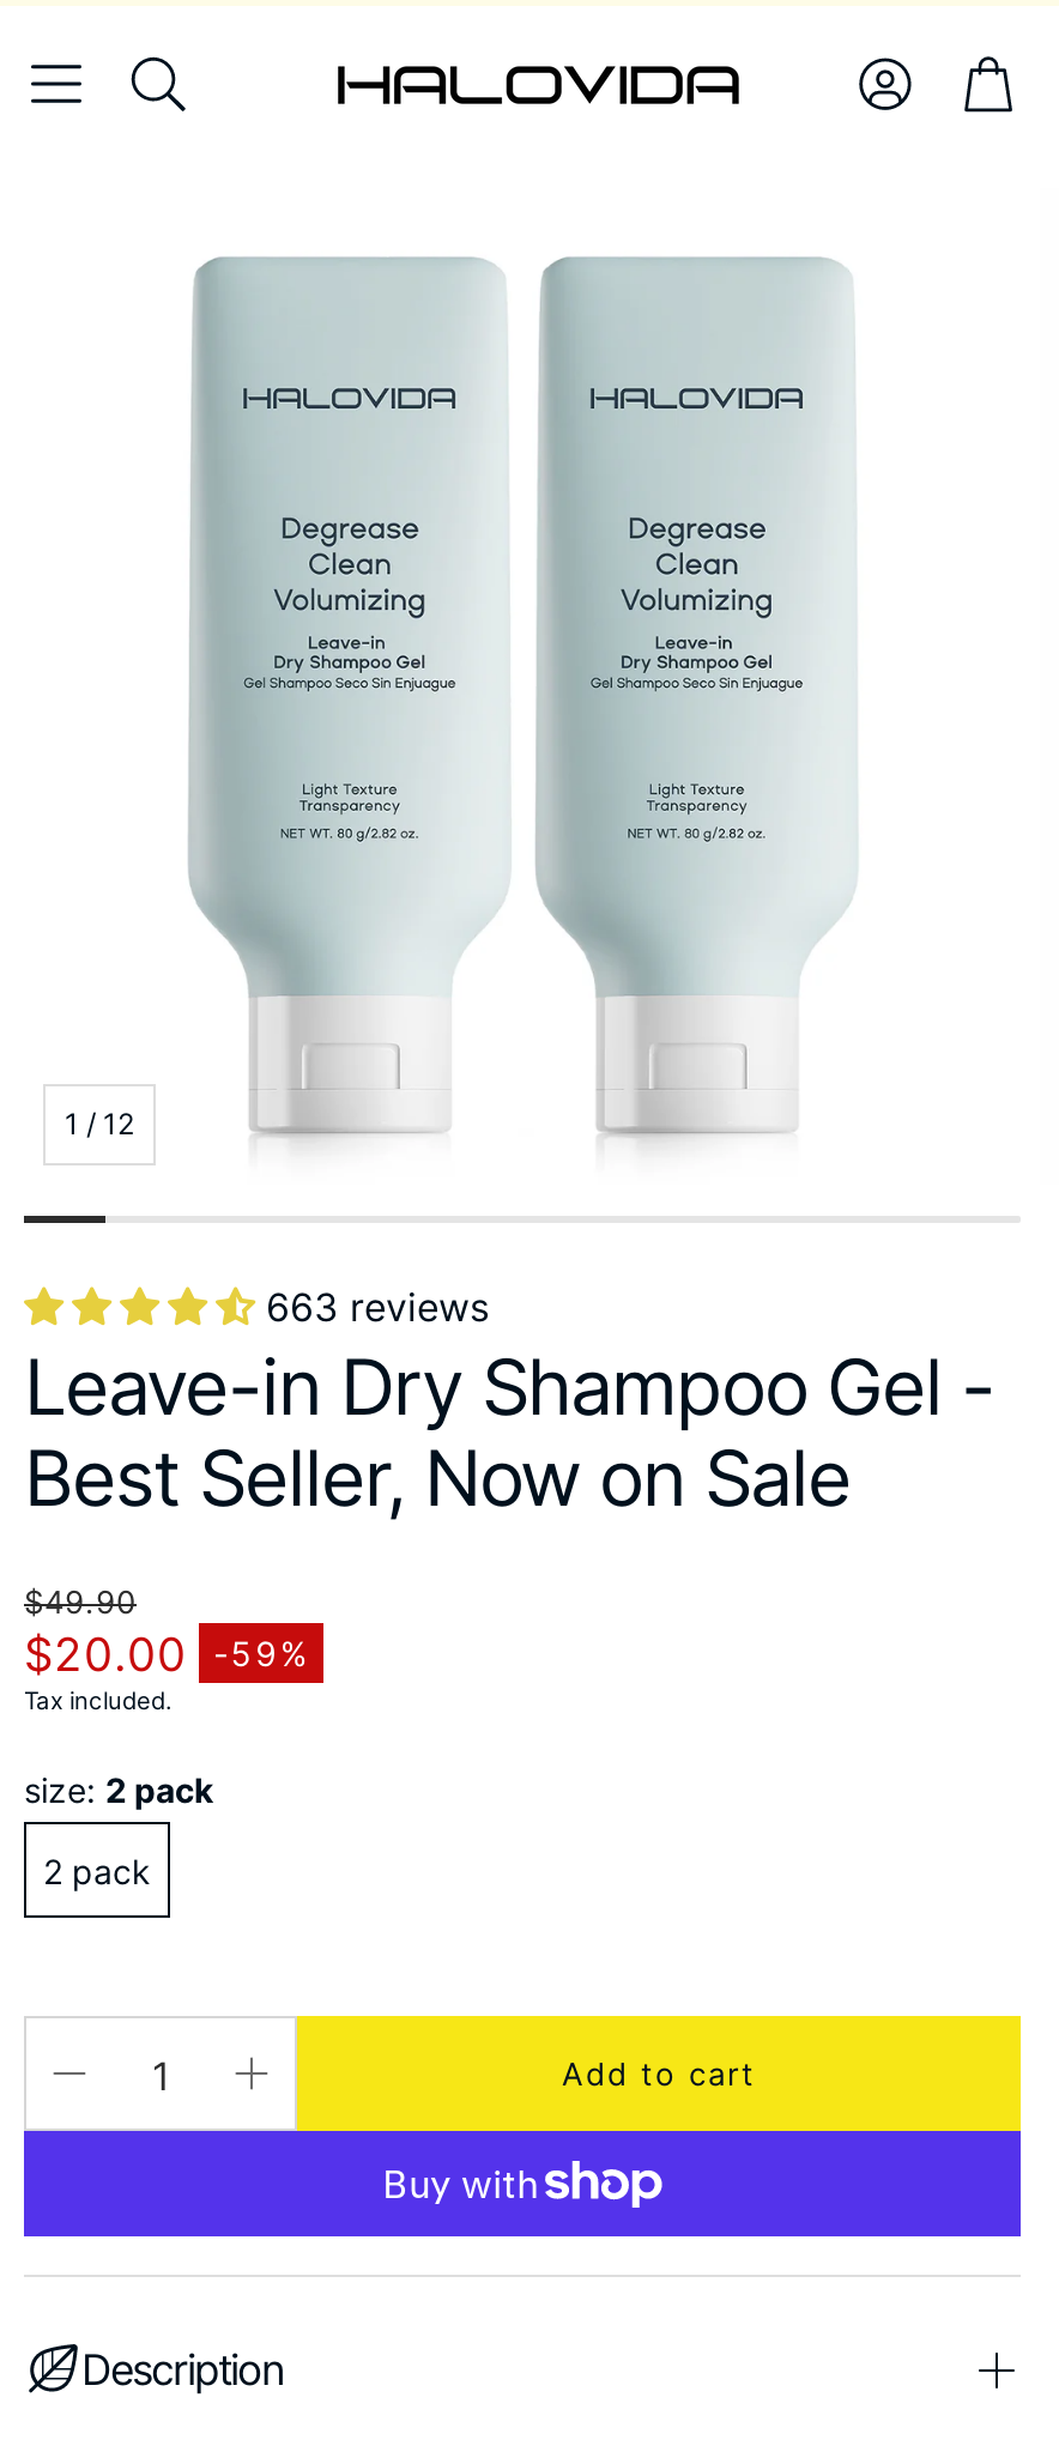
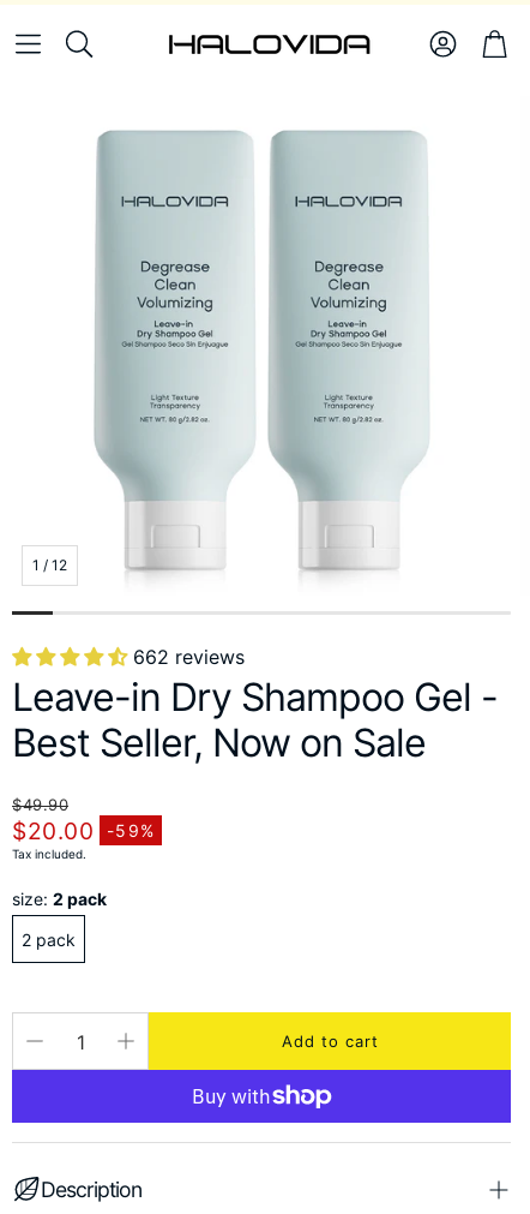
[266,1283,489,1331] 663 reviews -> [133,645,245,669] 662 reviews

